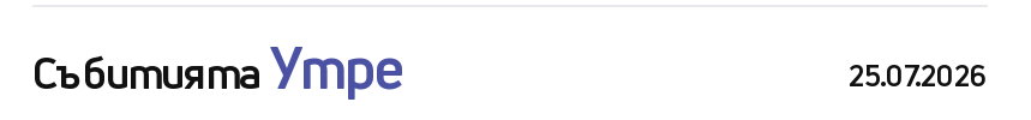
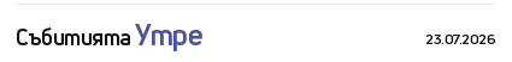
[849,56,988,96] 25.07.2026 -> [425,29,495,49] 23.07.2026

